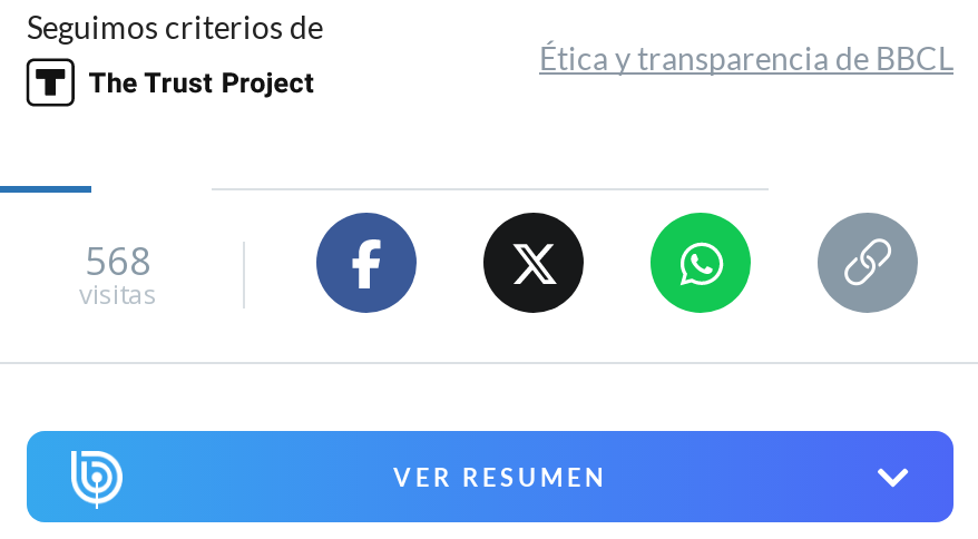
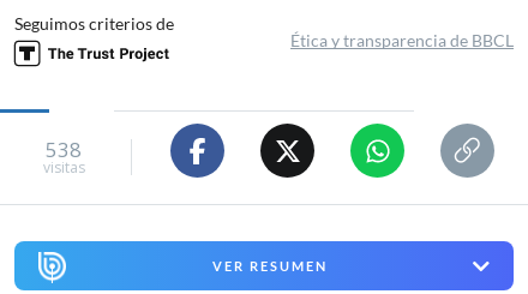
[85,235,151,286] 568 -> [46,136,82,163] 538

